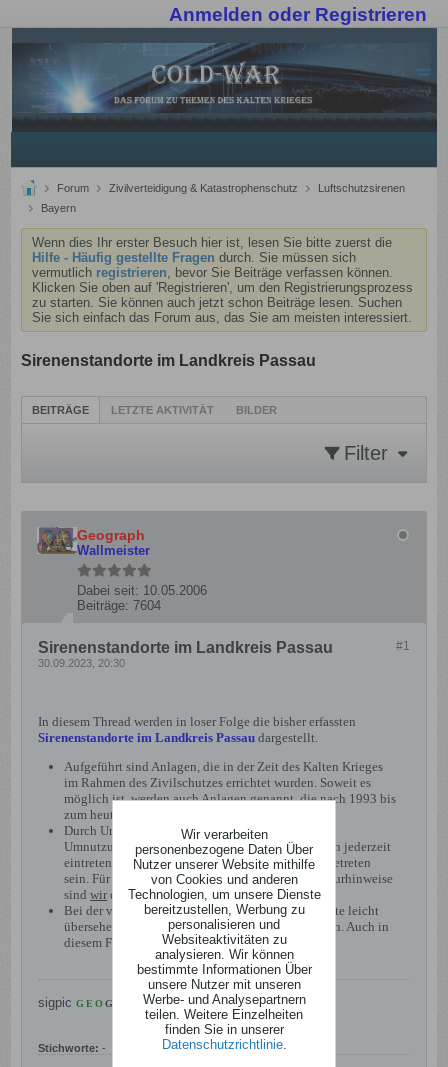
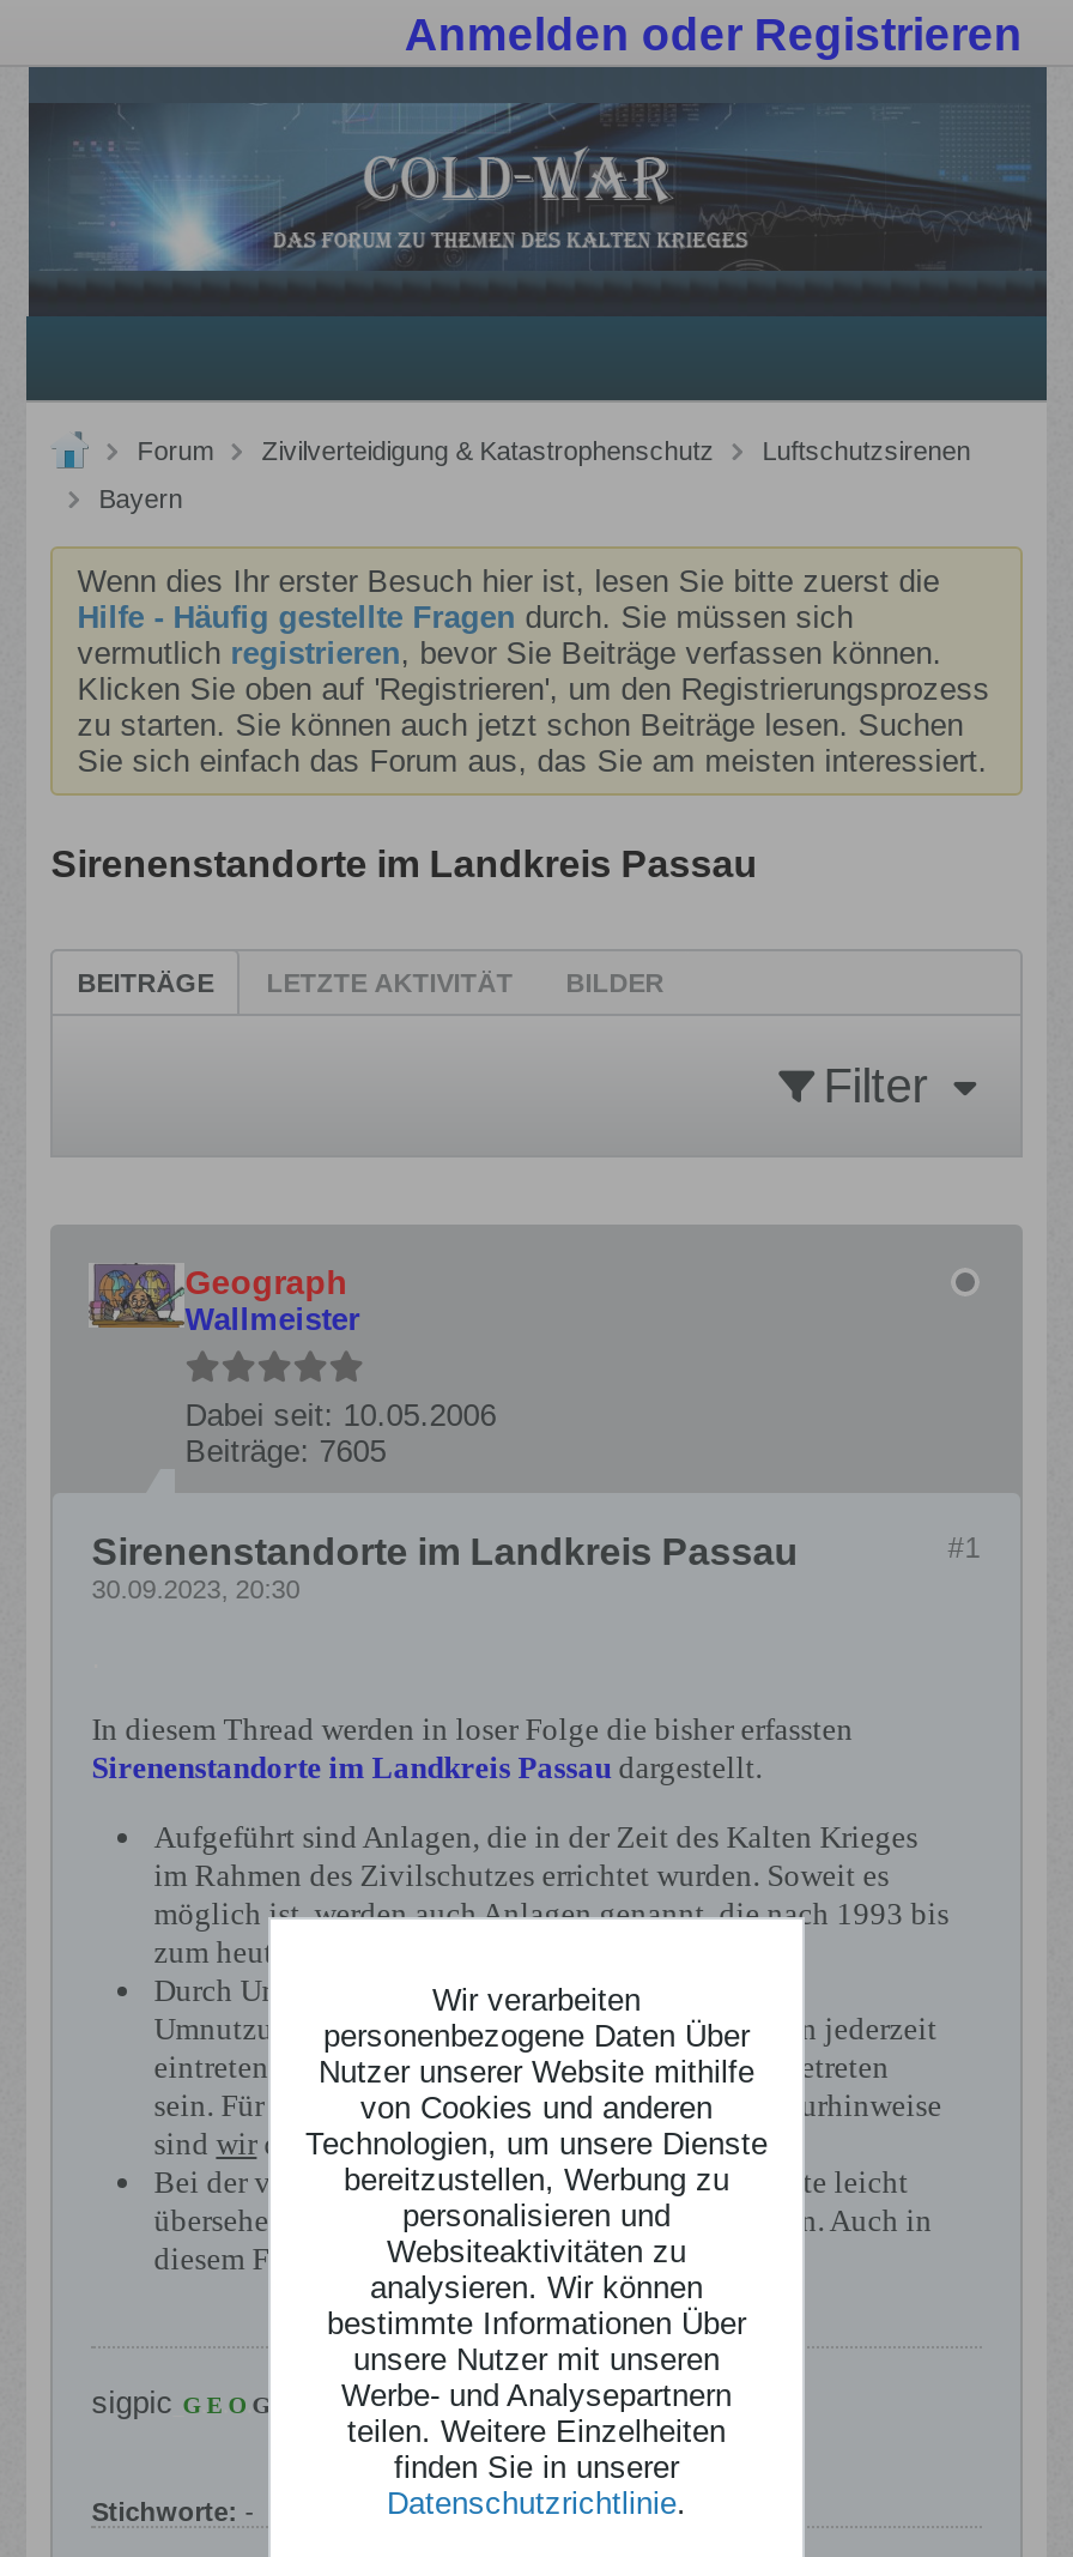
[77,598,161,613] Beiträge: 7604 -> [185,1433,386,1469] Beiträge: 7605

